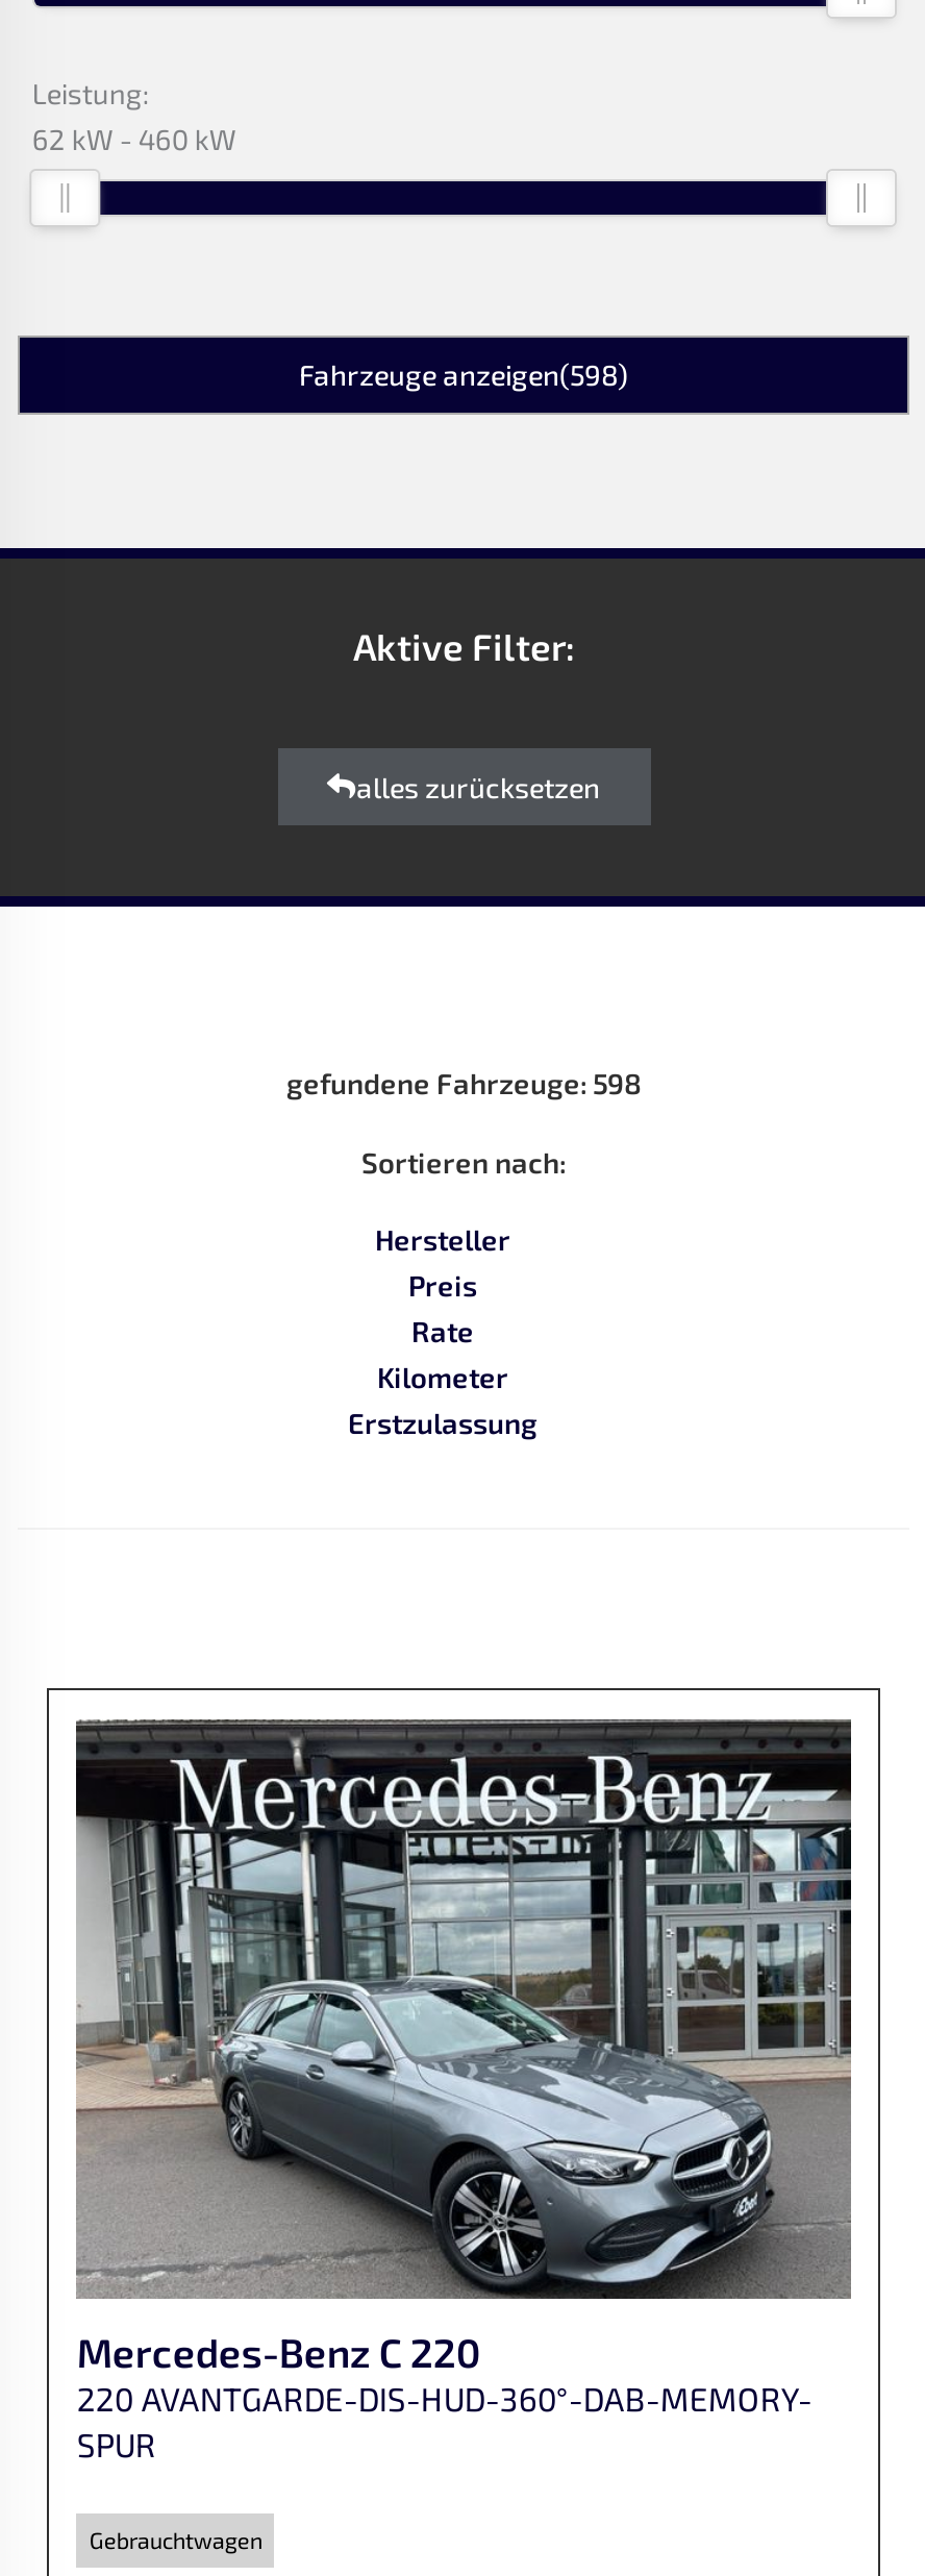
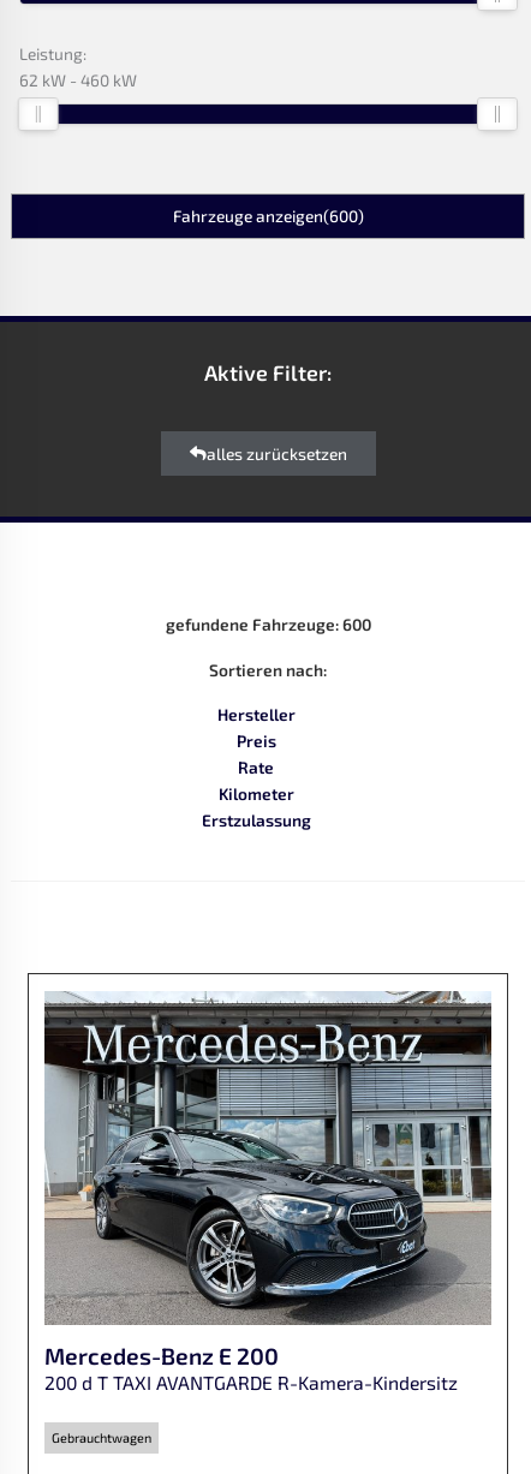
[299,356,628,391] Fahrzeuge anzeigen(598) -> [172,205,363,225] Fahrzeuge anzeigen(600)
[286,1066,641,1101] gefundene Fahrzeuge: 598 -> [165,614,371,635] gefundene Fahrzeuge: 600
[74,1717,853,2464] [image] | Mercedes-Benz C 220 | 220 AVANTGARDE-DIS-HUD-360°-DAB-MEMORY- | SPUR -> [44,991,491,1394] [image] | Mercedes-Benz E 200 | 200 d T TAXI AVANTGARDE R-Kamera-Kindersitz

